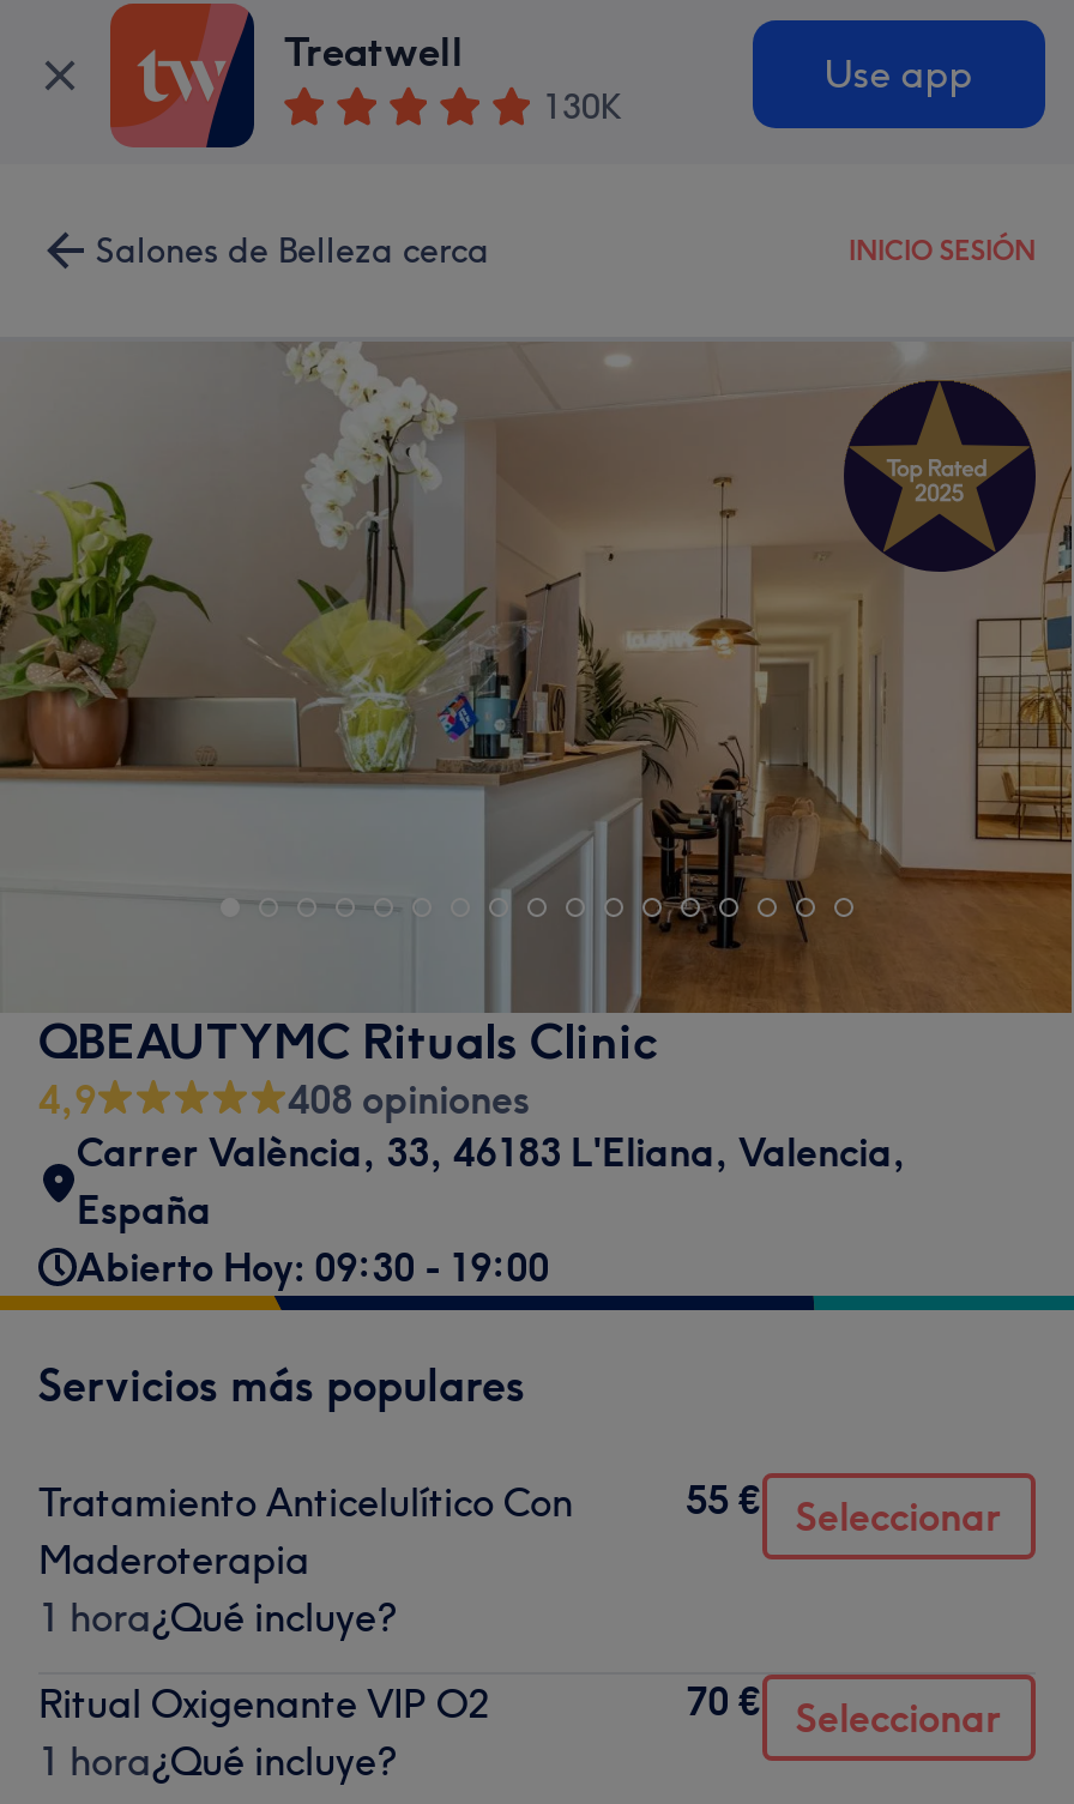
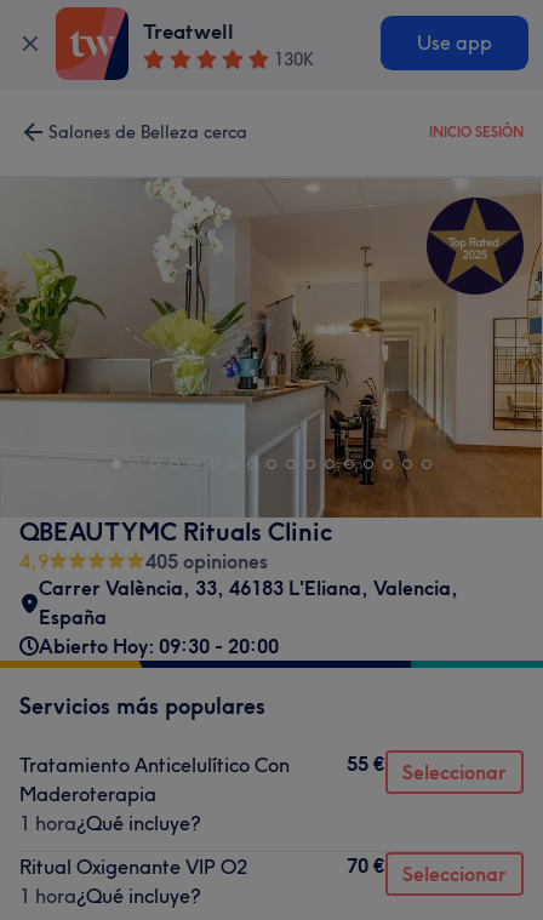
[288,1075,530,1123] 408 opiniones -> [145,549,268,573] 405 opiniones
[77,1243,549,1291] Abierto Hoy: 09:30 - 19:00 -> [39,634,279,658] Abierto Hoy: 09:30 - 20:00

